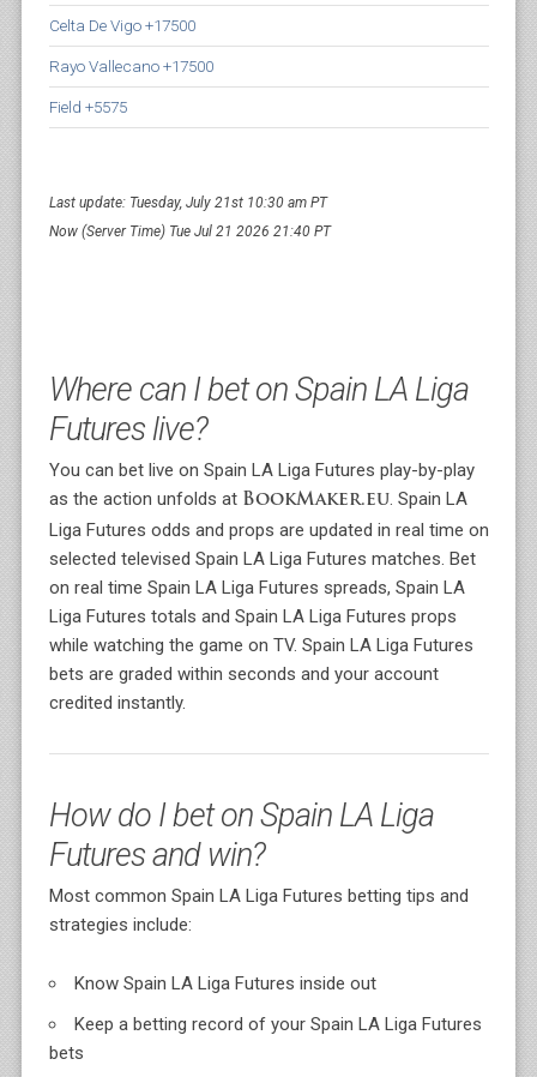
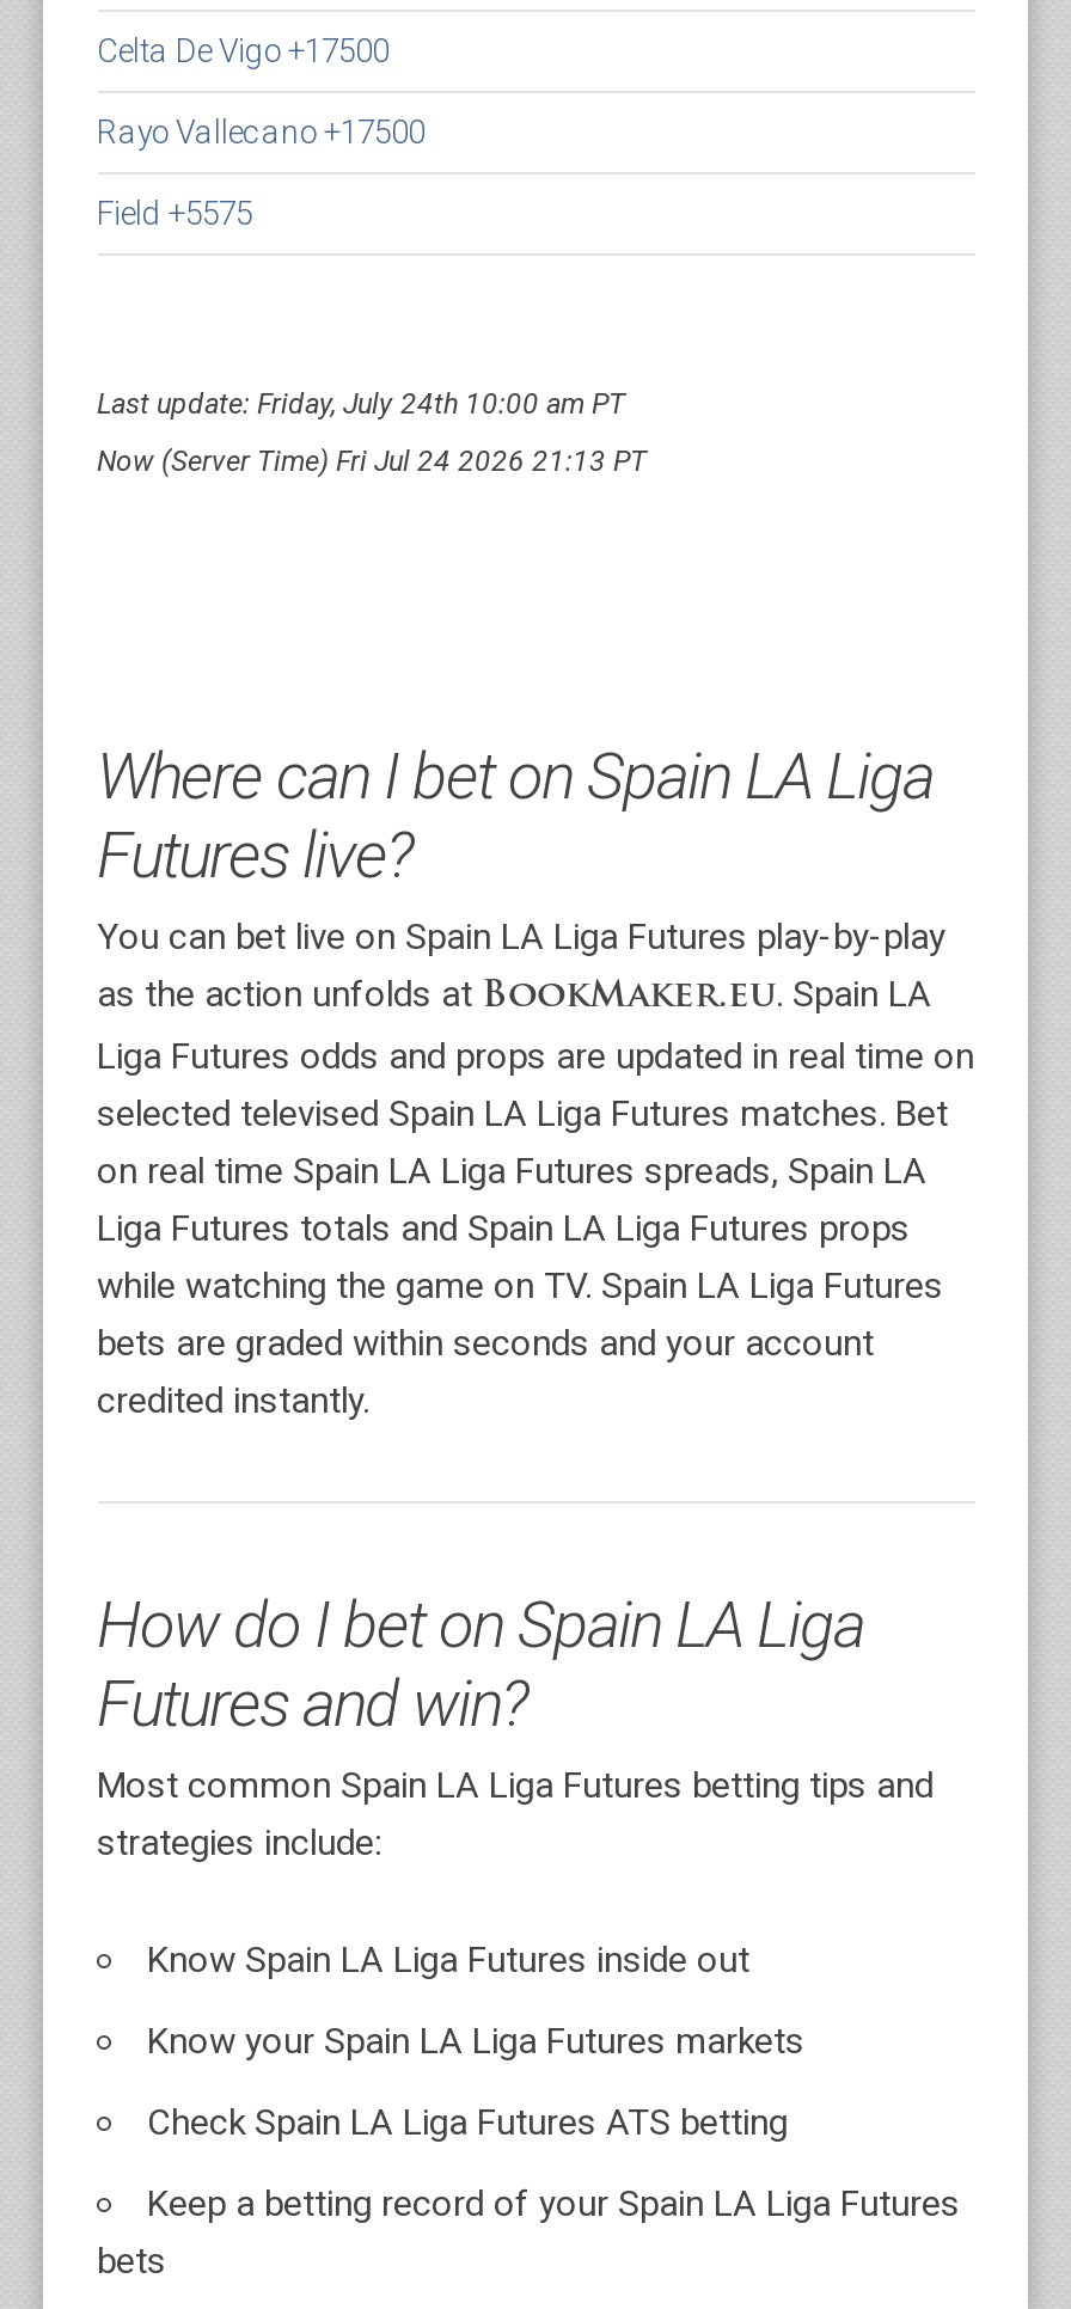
[49,194,327,211] Last update: Tuesday, July 21st 10:30 am PT -> [97,387,625,421] Last update: Friday, July 24th 10:00 am PT
[49,223,330,240] Now (Server Time) Tue Jul 21 2026 21:40 PT -> [97,445,647,478] Now (Server Time) Fri Jul 24 2026 21:13 PT
none -> [147,2020,804,2144] Know your Spain LA Liga Futures markets | Check Spain LA Liga Futures ATS betting

